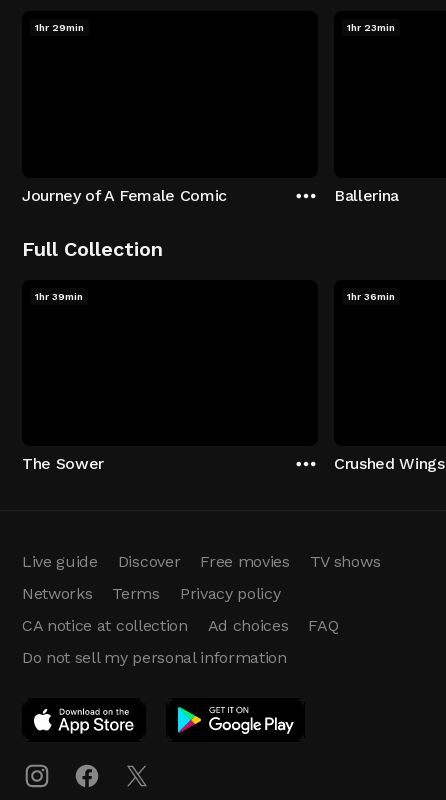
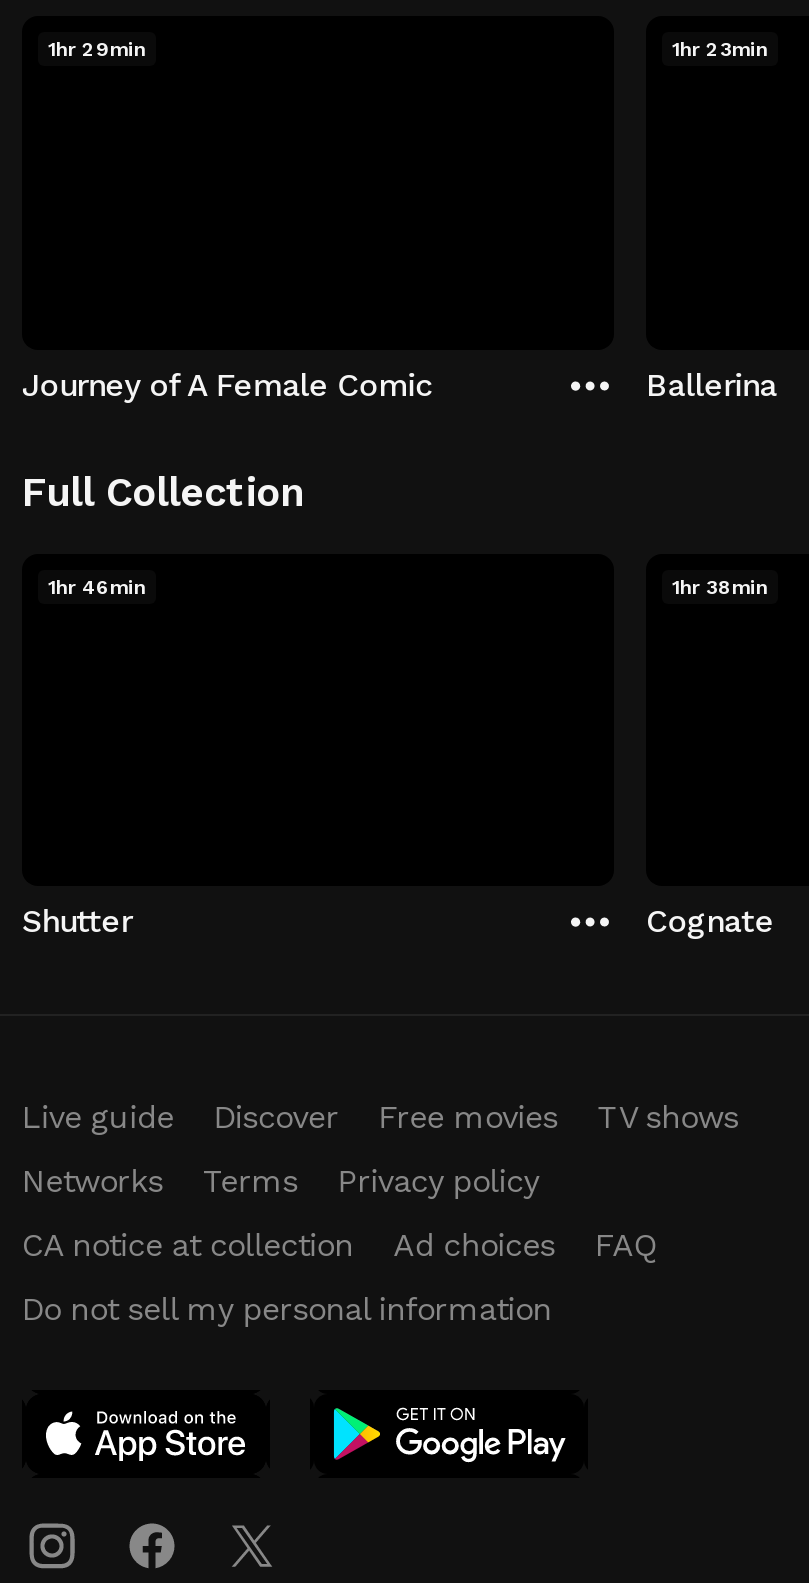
[35,290,83,301] 1hr 39min -> [48,575,146,597] 1hr 46min
[347,290,395,301] 1hr 36min -> [672,575,768,597] 1hr 38min
[22,454,104,473] The Sower -> [22,902,132,940] Shutter
[334,454,445,473] Crushed Wings -> [646,902,774,940] Cognate

